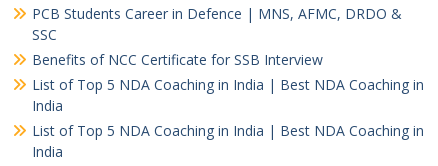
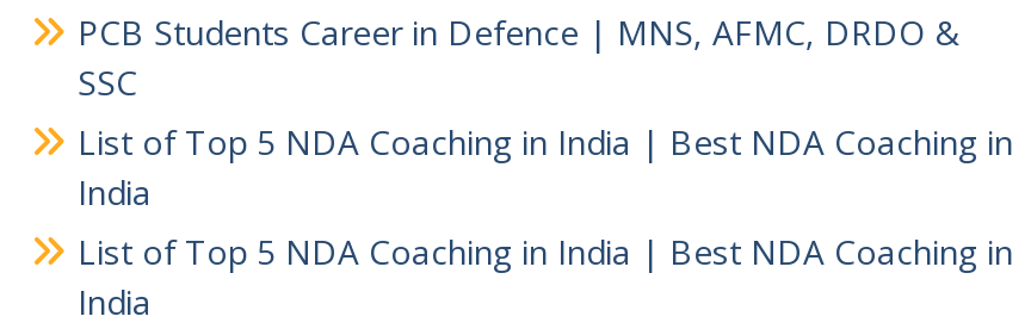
[32,50,323,69] Benefits of NCC Certificate for SSB Interview -> none

